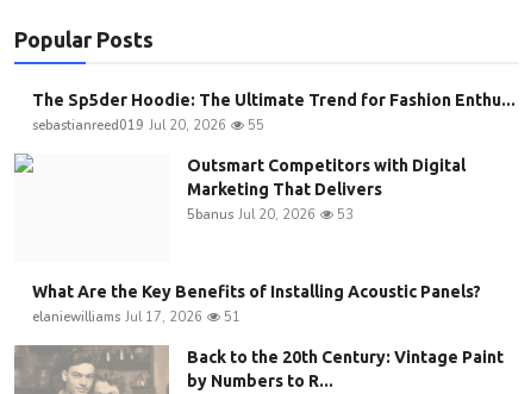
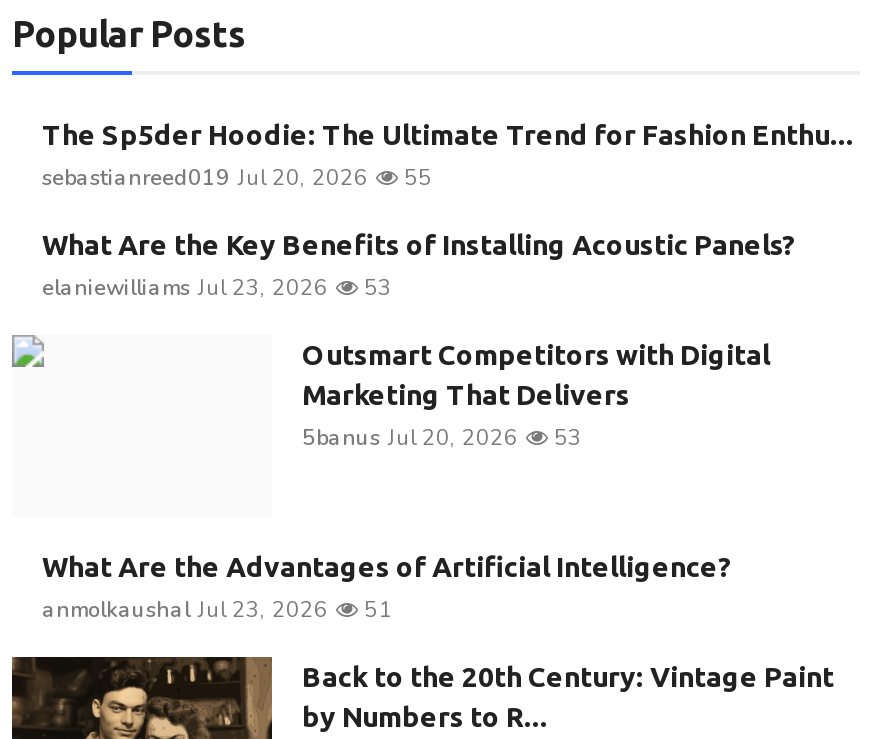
none -> [42,272,392,302] elaniewilliams Jul 23, 2026 | 53
moved [32,282,481,301] -> [42,228,796,260]: What Are the Key Benefits of Installing Acoustic Panels?
[32,308,202,326] elaniewilliams Jul 17, 2026 -> [42,550,732,624] What Are the Advantages of Artificial Intelligence? | anmolkaushal Jul 23, 2026
moved [13,344,170,390] -> [12,657,272,733]: [image]

